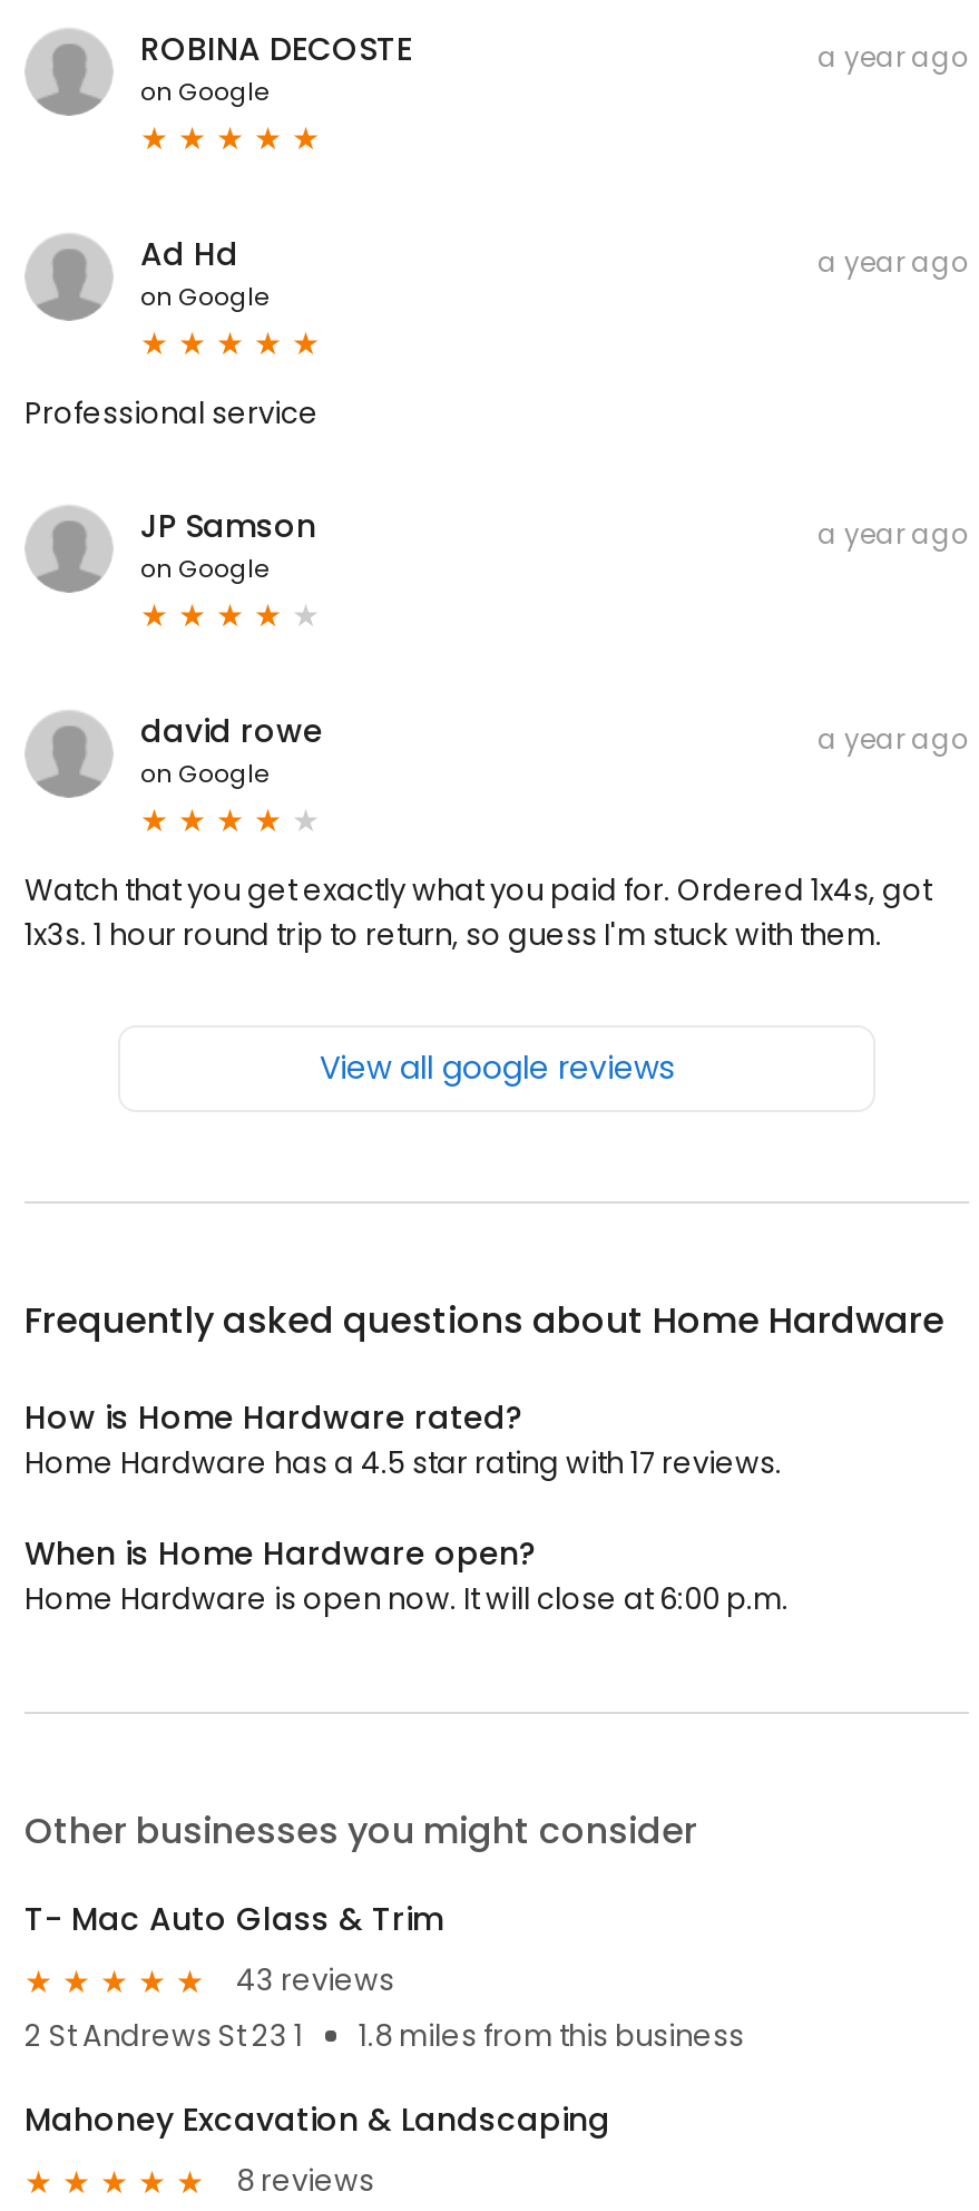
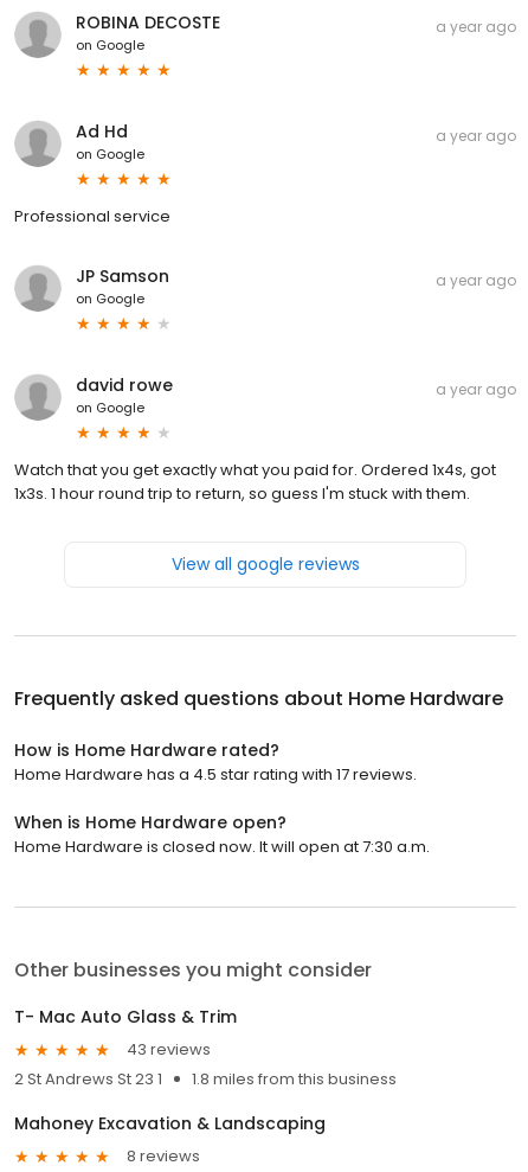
[25,1578,789,1620] Home Hardware is open now. It will close at 6:00 p.m. -> [14,835,430,858] Home Hardware is closed now. It will open at 7:30 a.m.

